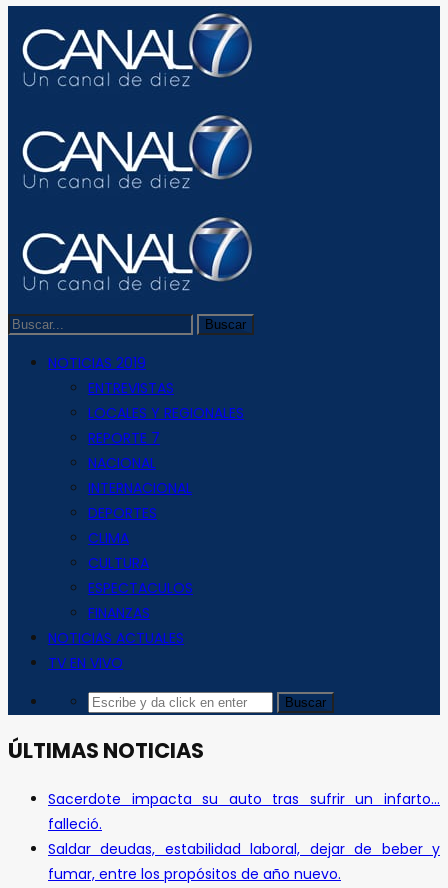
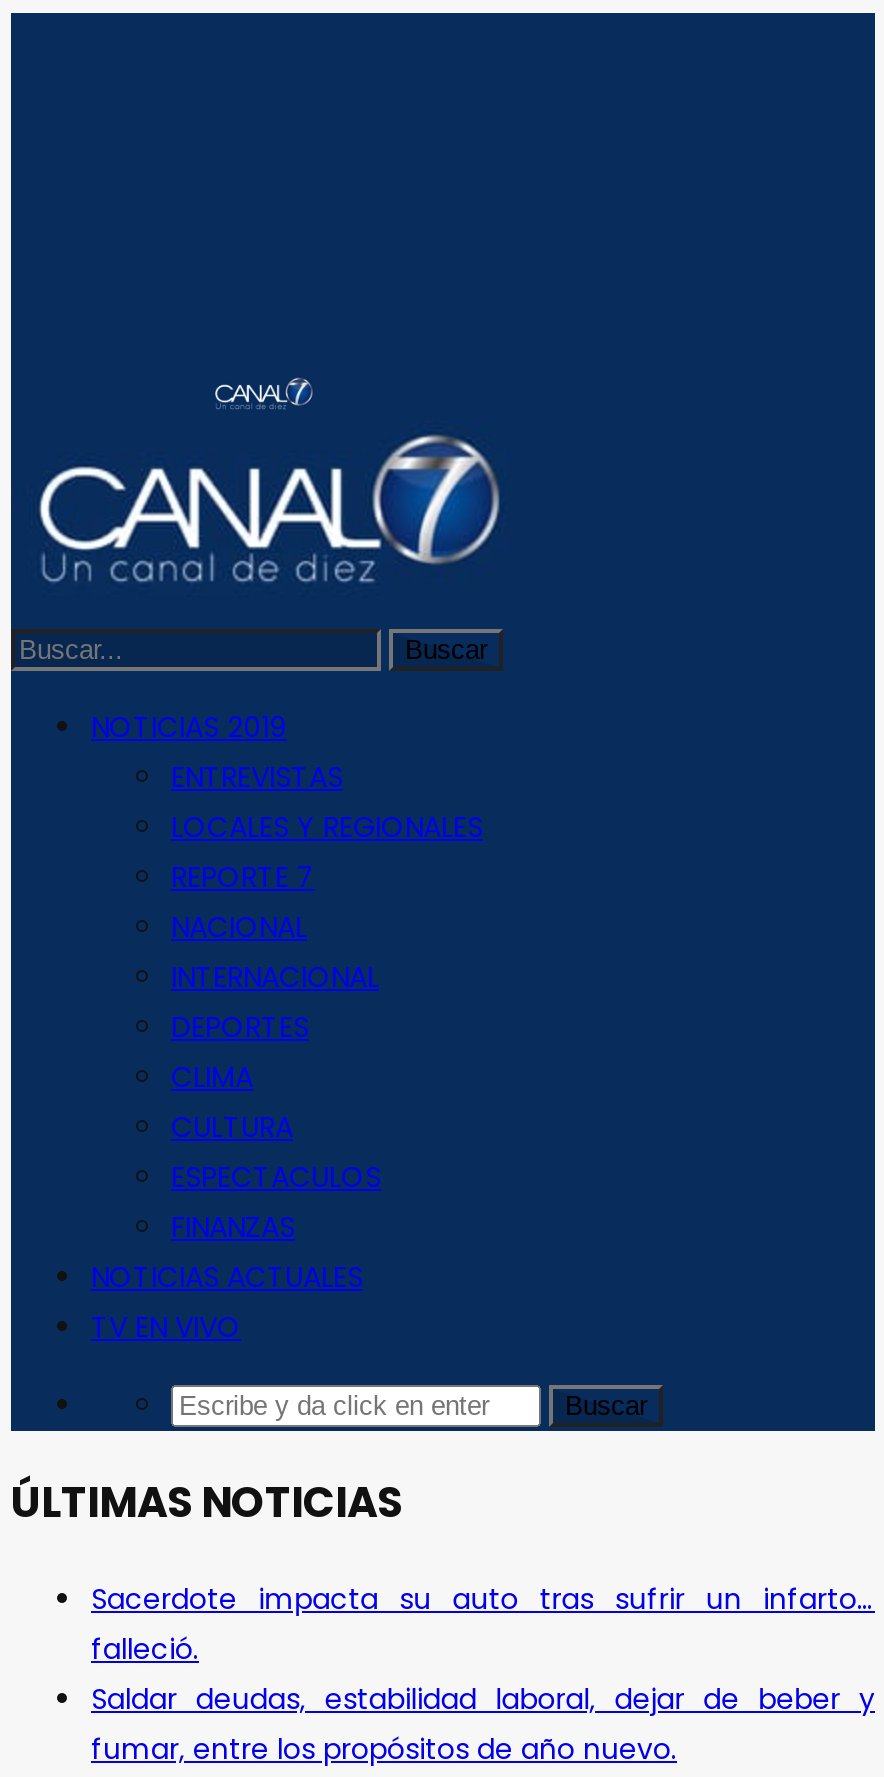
[21,12,253,87] [image] -> none
[21,114,253,202] [image] -> none

